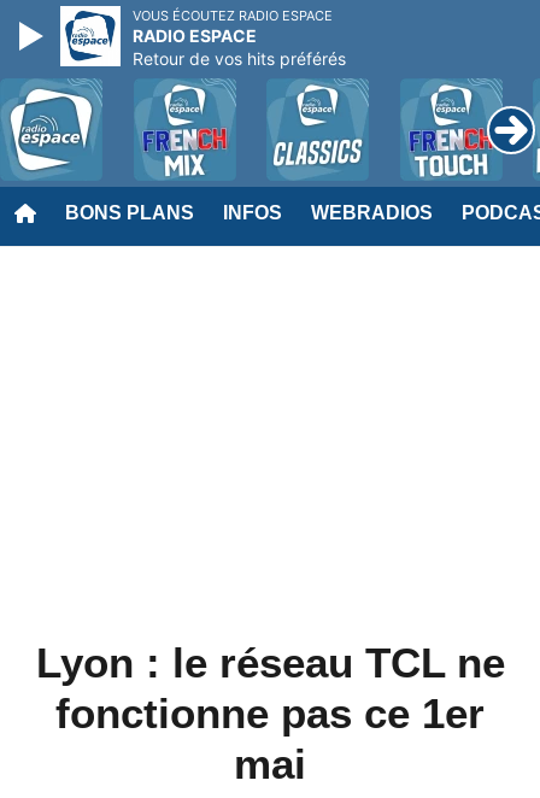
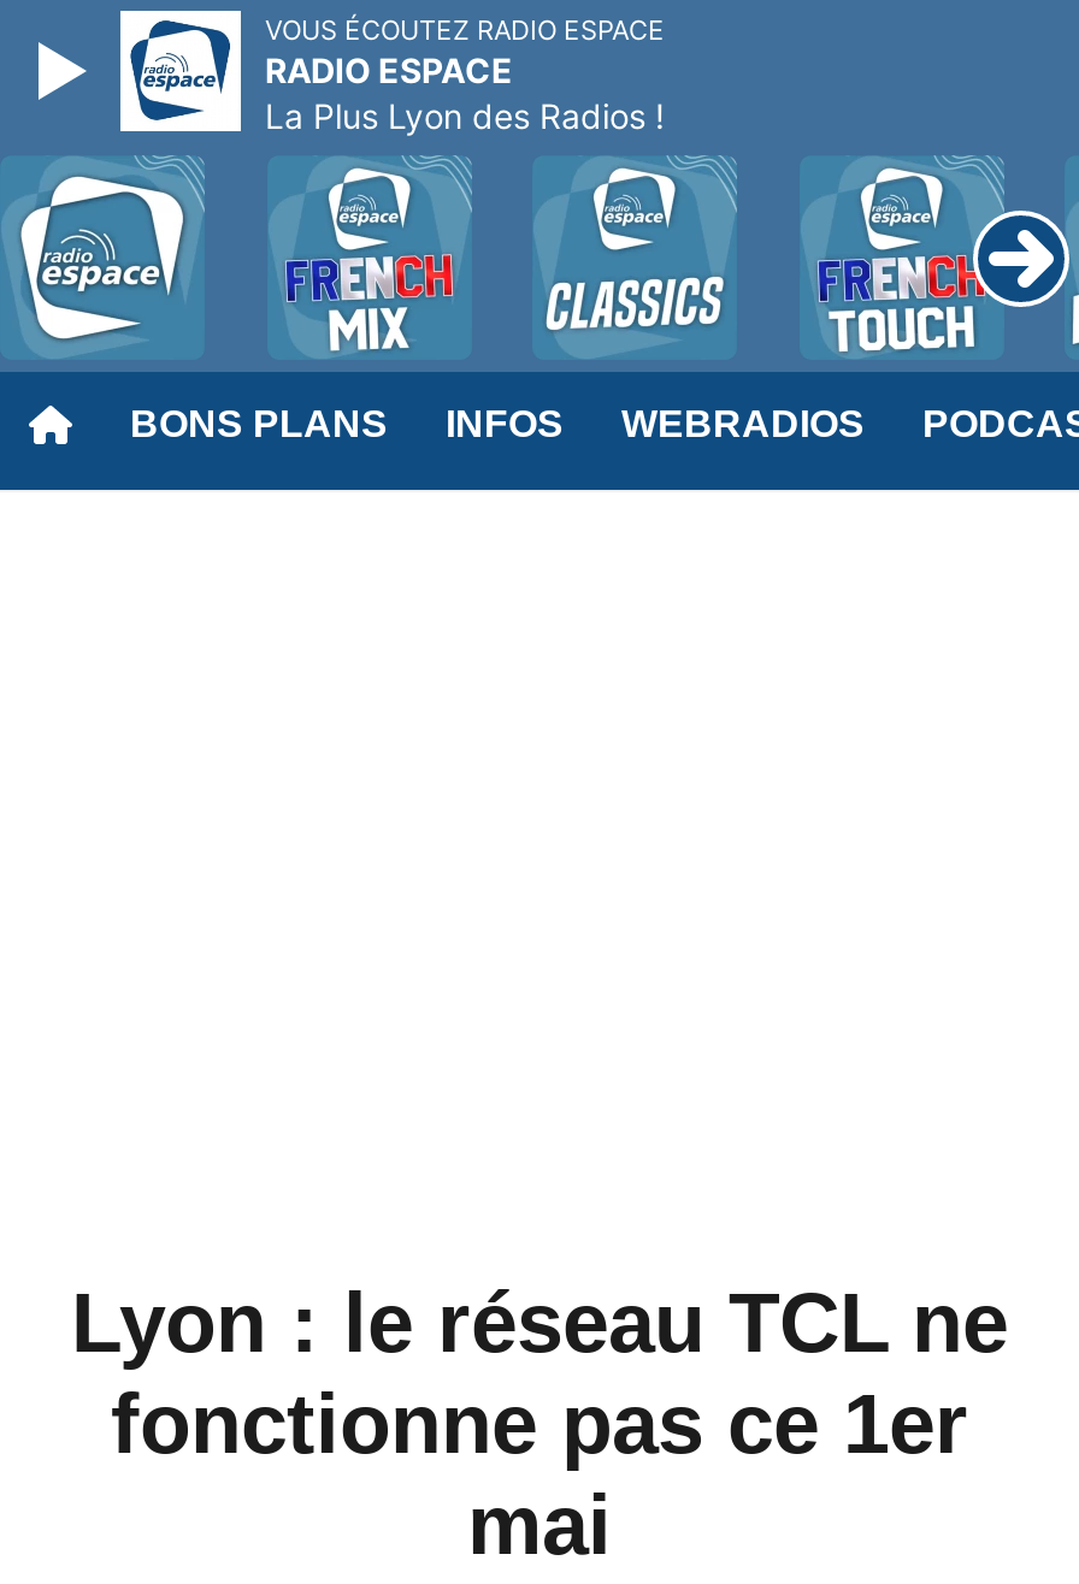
[133,48,346,69] Retour de vos hits préférés -> [265,95,665,136] La Plus Lyon des Radios !

